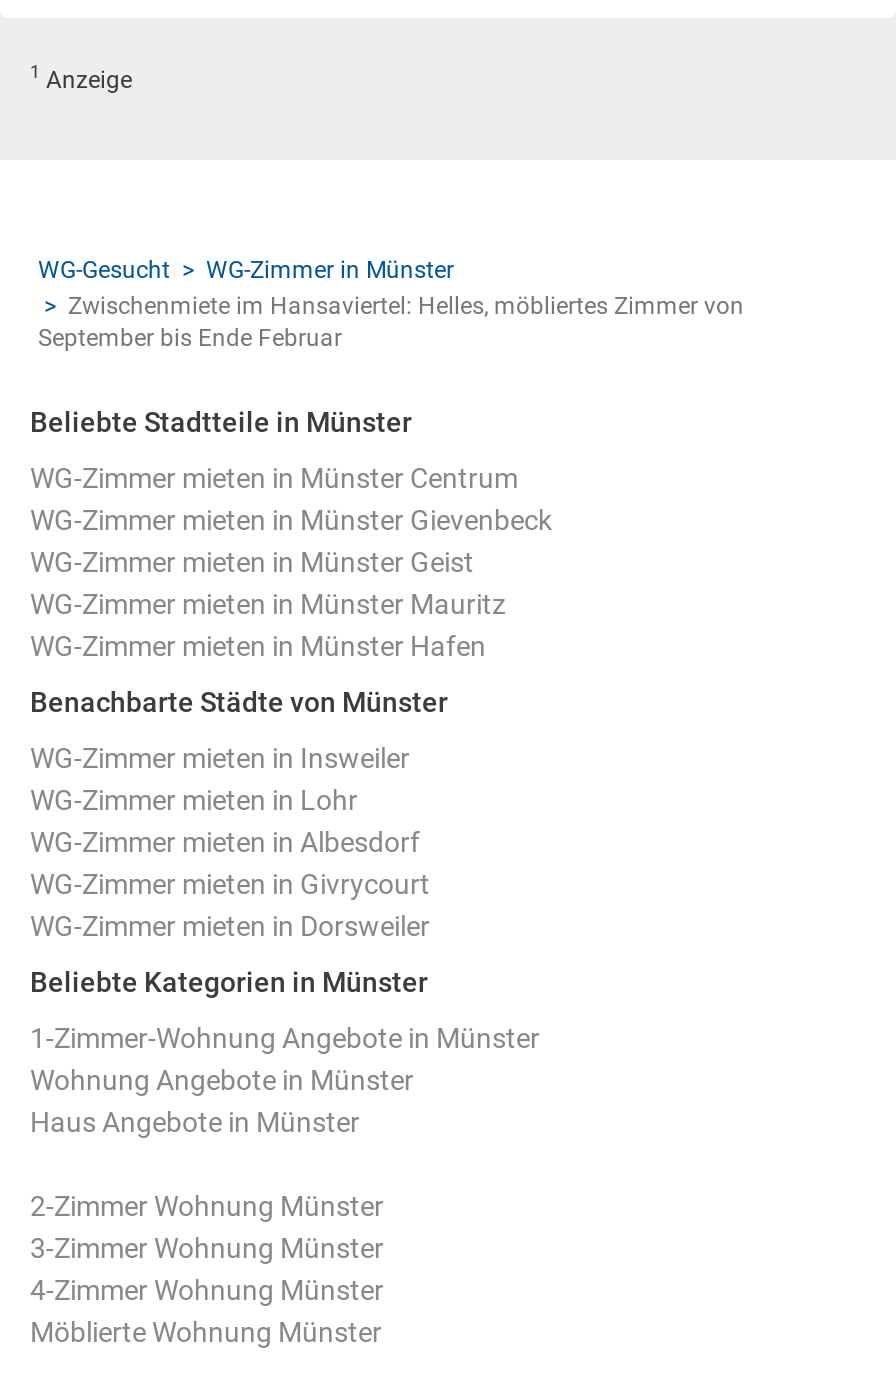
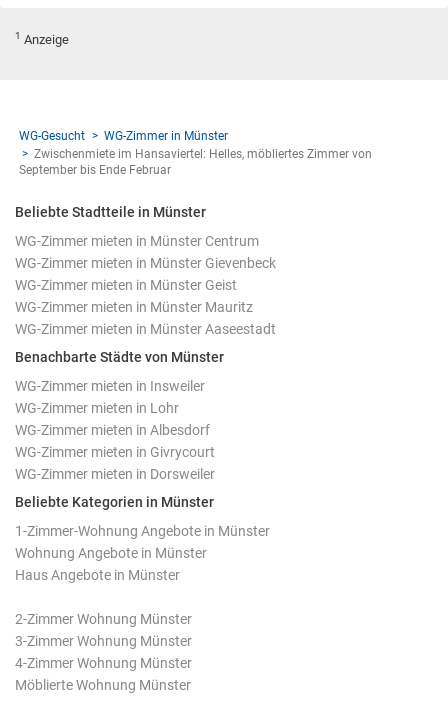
[30,629,486,661] WG-Zimmer mieten in Münster Hafen -> [15,321,276,337] WG-Zimmer mieten in Münster Aaseestadt

